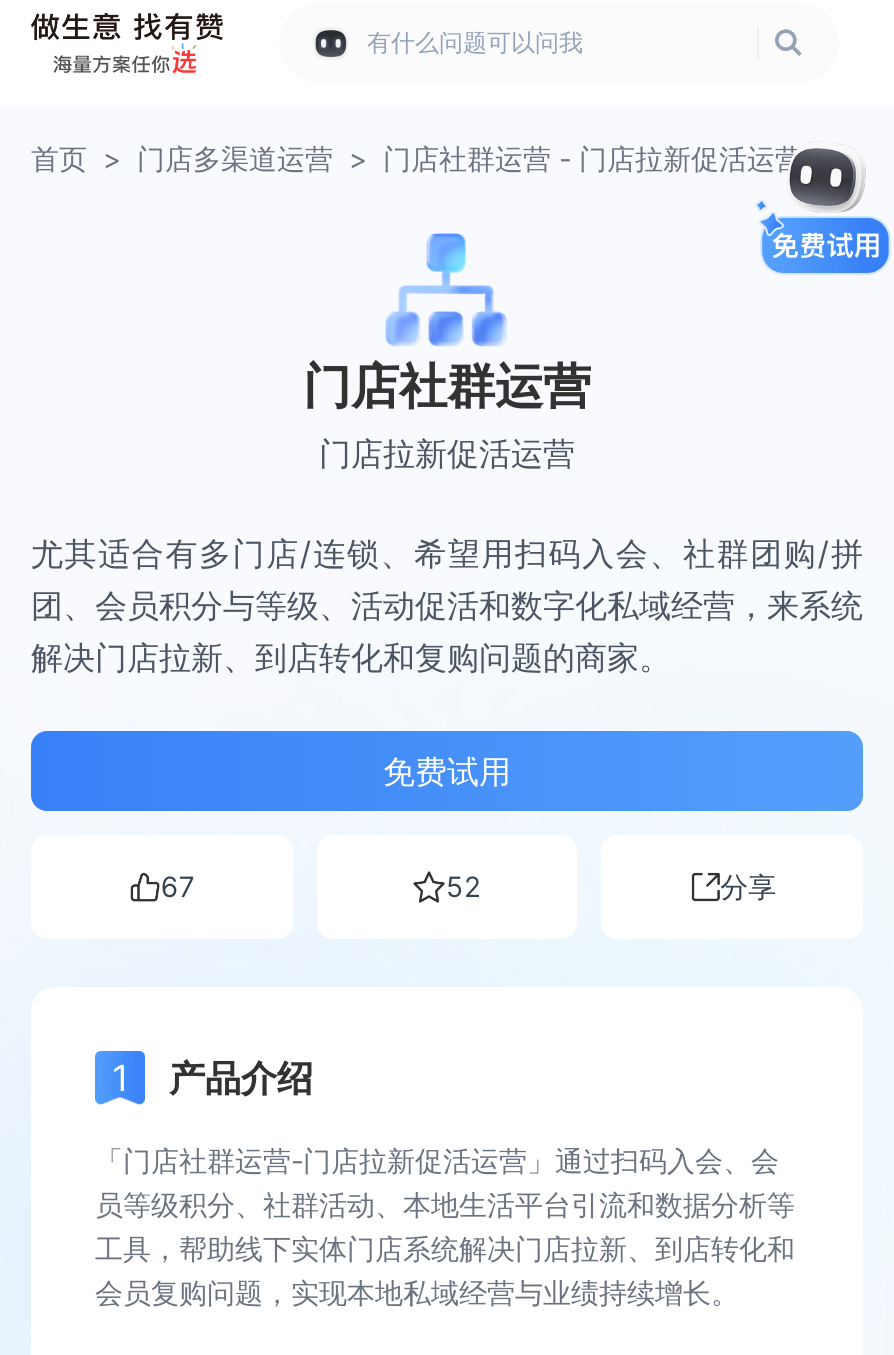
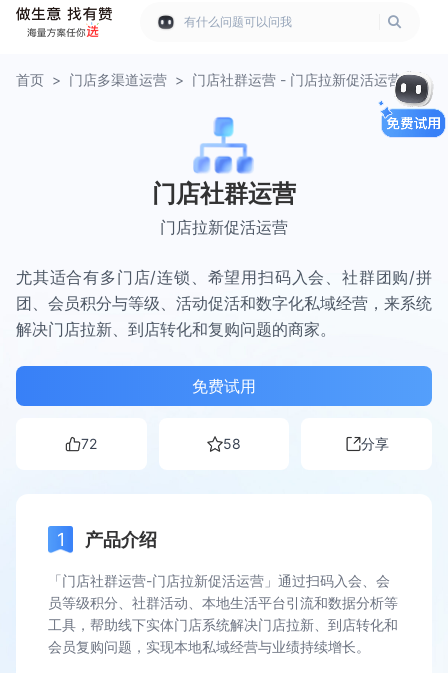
[161,869,195,903] 67 -> [81,435,97,452] 72
[446,869,480,903] 52 -> [223,435,241,452] 58

